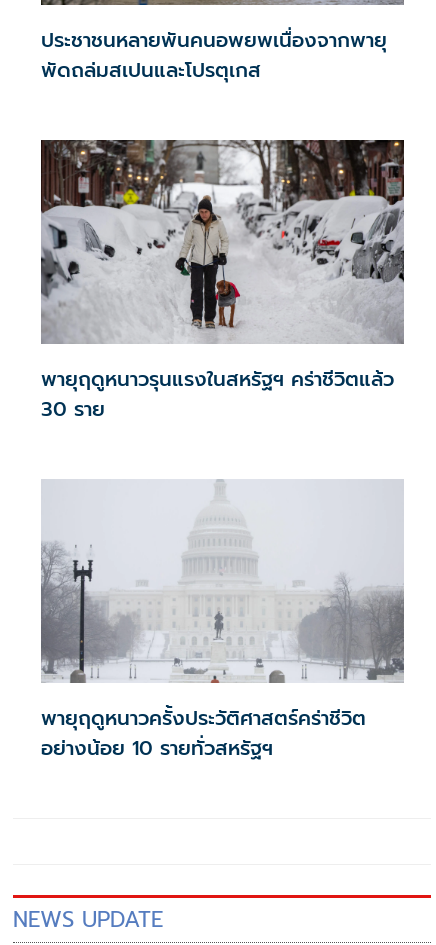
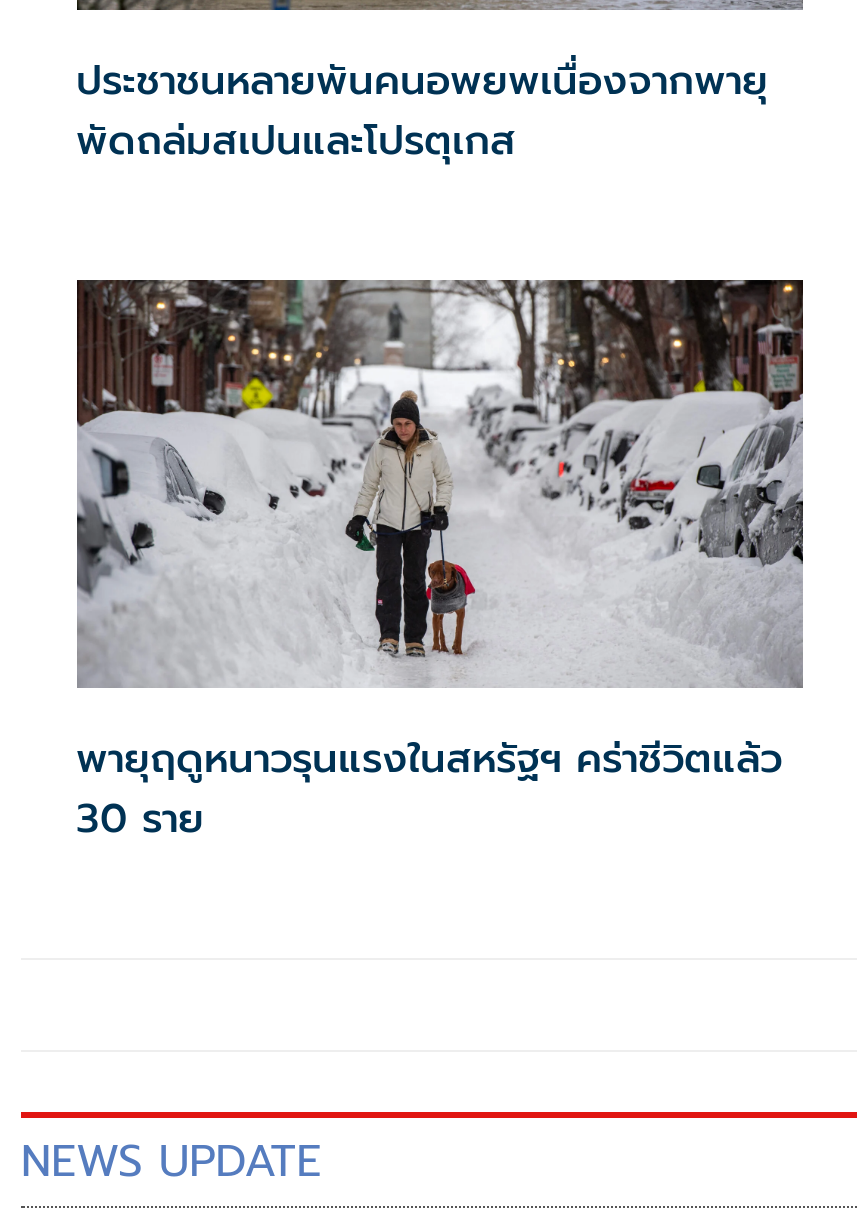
[40,480,404,763] [image] | พายุฤดูหนาวครั้งประวัติศาสตร์คร่าชีวิต | อย่างน้อย 10 รายทั่วสหรัฐฯ -> none

